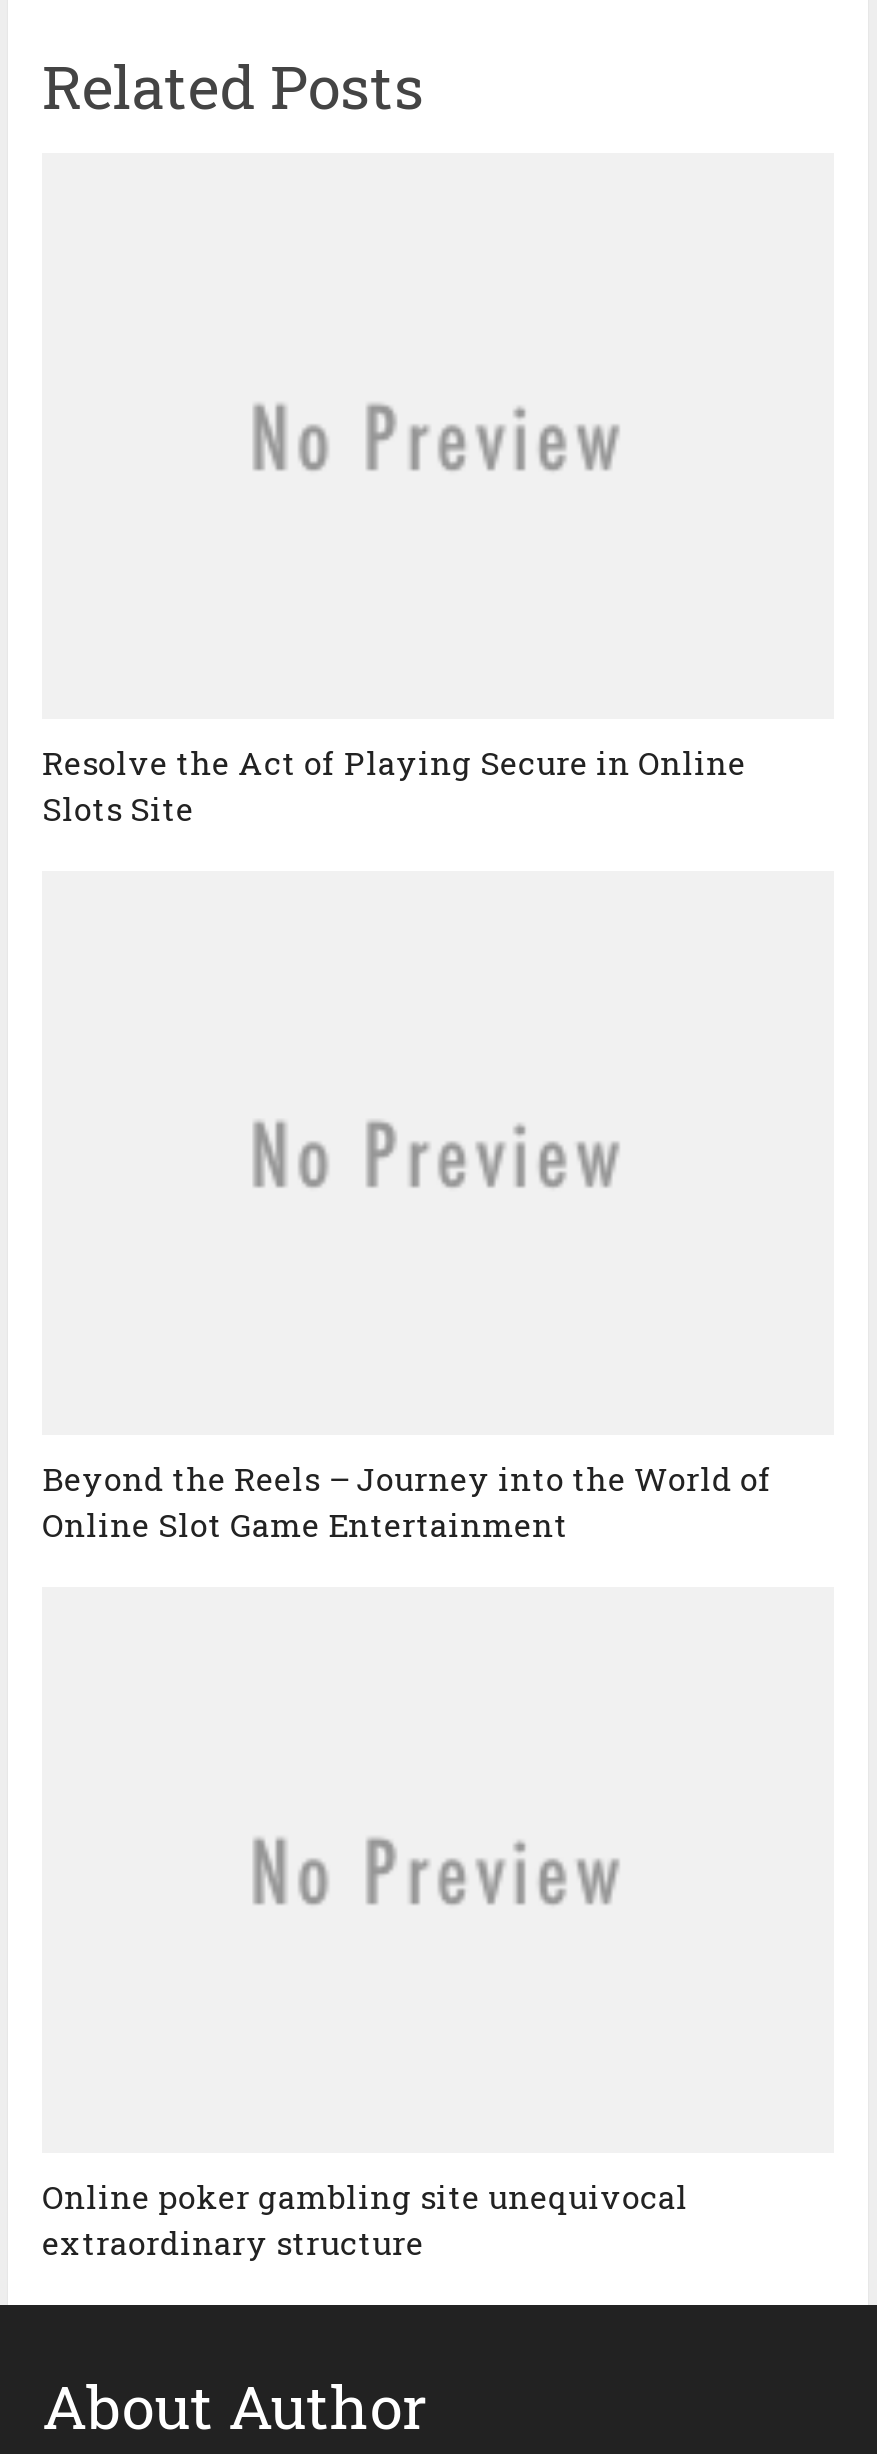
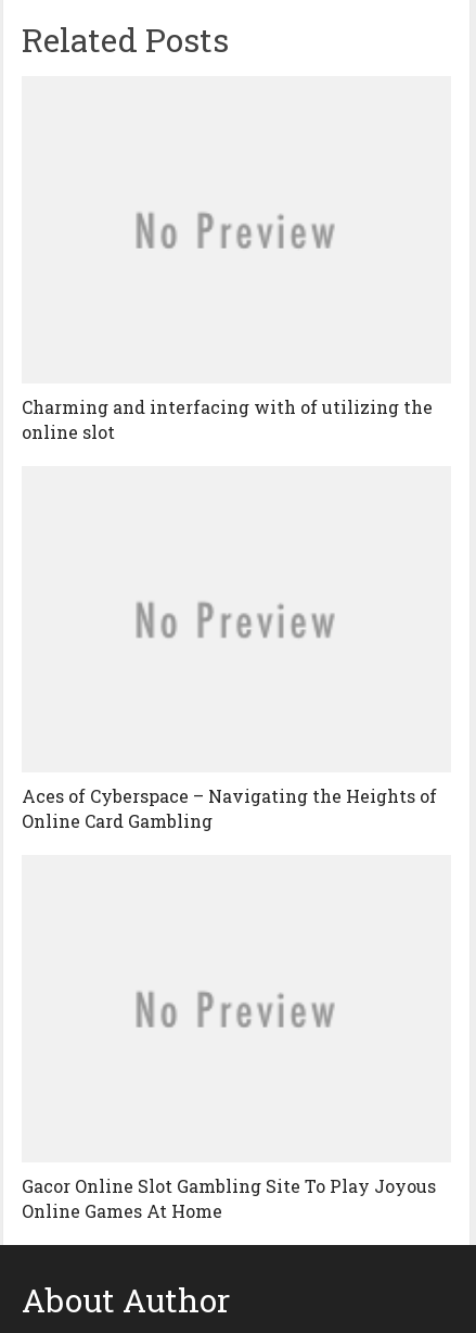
[42,740,746,828] Resolve the Act of Playing Secure in Online | Slots Site -> [22,395,433,443] Charming and interfacing with of utilizing the | online slot
[42,1458,772,1546] Beyond the Reels – Journey into the World of | Online Slot Game Entertainment -> [22,785,437,833] Aces of Cyberspace – Navigating the Heights of | Online Card Gambling
[42,2175,688,2263] Online poker gambling site unequivocal | extraordinary structure -> [22,1174,436,1222] Gacor Online Slot Gambling Site To Play Joyous | Online Games At Home

